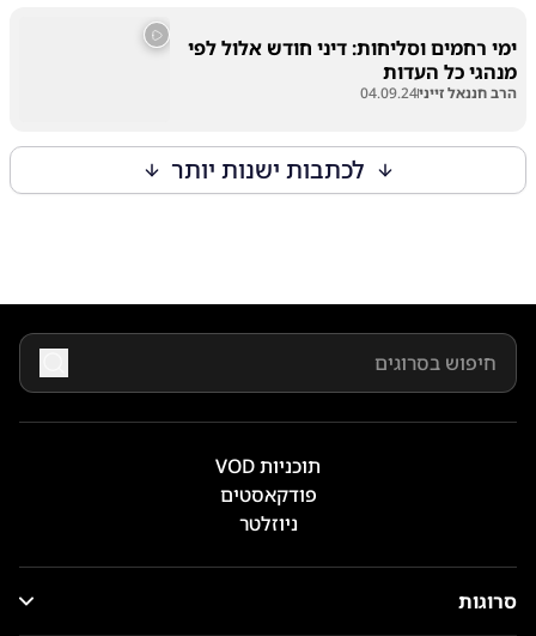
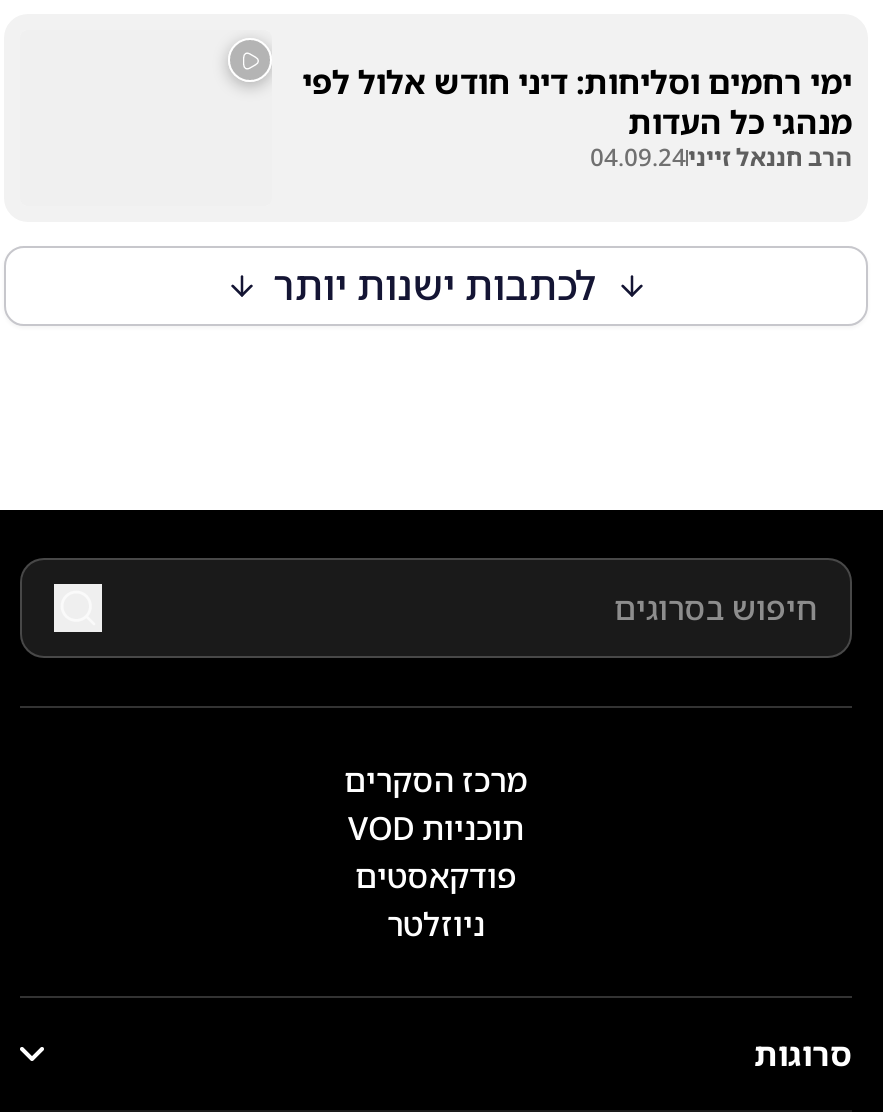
none -> [344,758,528,802] מרכז הסקרים

